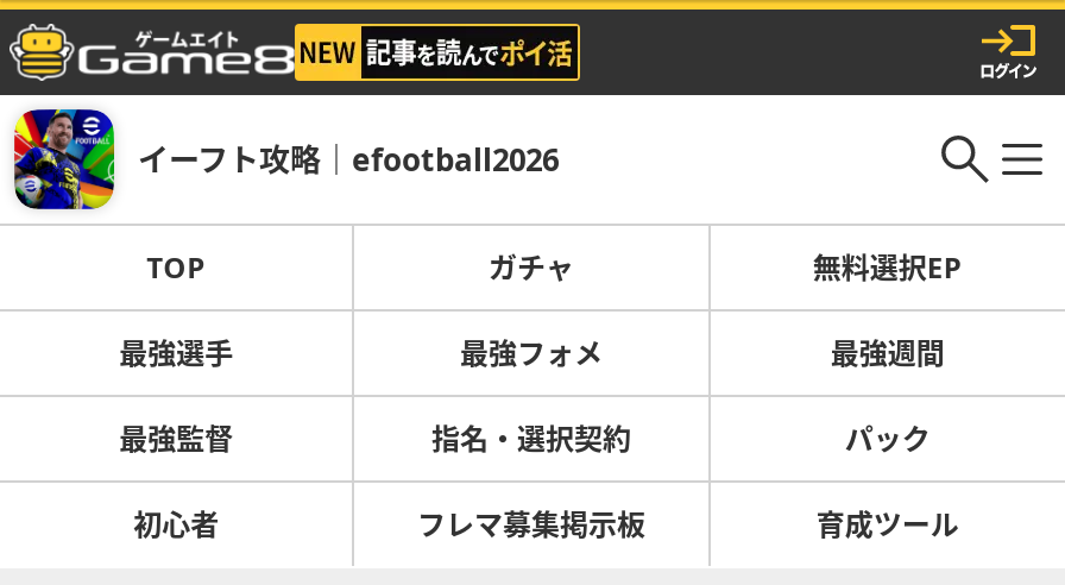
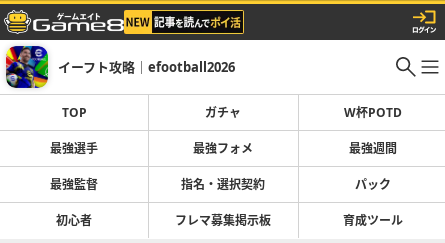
[813,247,962,288] 無料選択EP -> [344,104,402,121] W杯POTD

